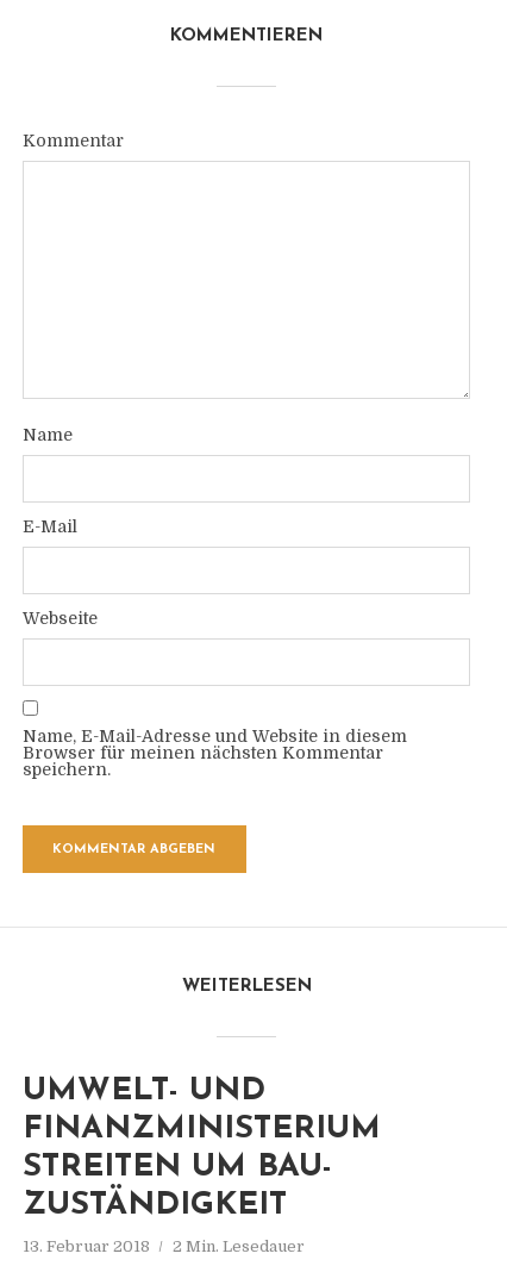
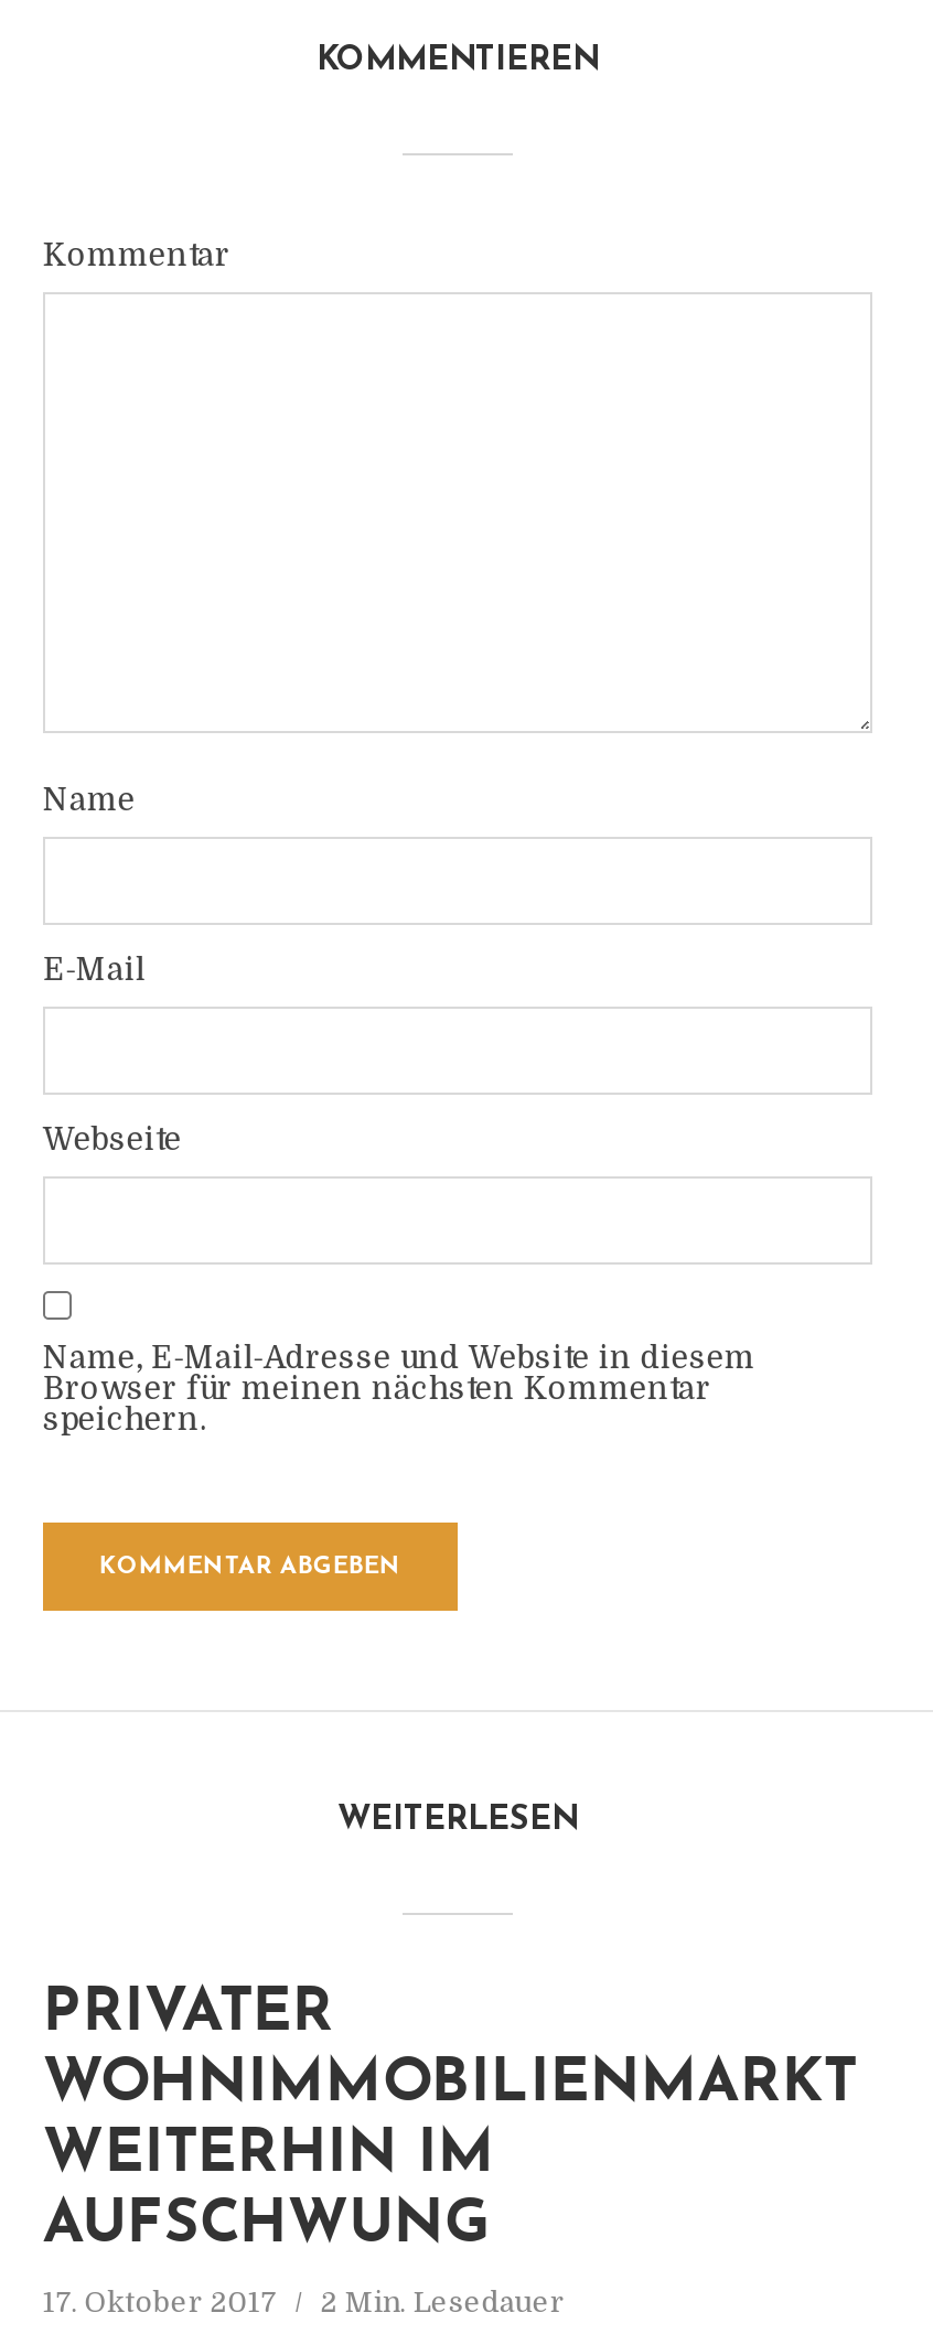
[22,1075,381,1222] UMWELT- UND | FINANZMINISTERIUM | STREITEN UM BAU- | ZUSTÄNDIGKEIT -> [43,1986,856,2257] PRIVATER | WOHNIMMOBILIENMARKT | WEITERHIN IM | AUFSCHWUNG
[22,1237,304,1255] 13. Februar 2018 2 Min. Lesedauer -> [43,2285,565,2319] 17. Oktober 2017 2 Min. Lesedauer

